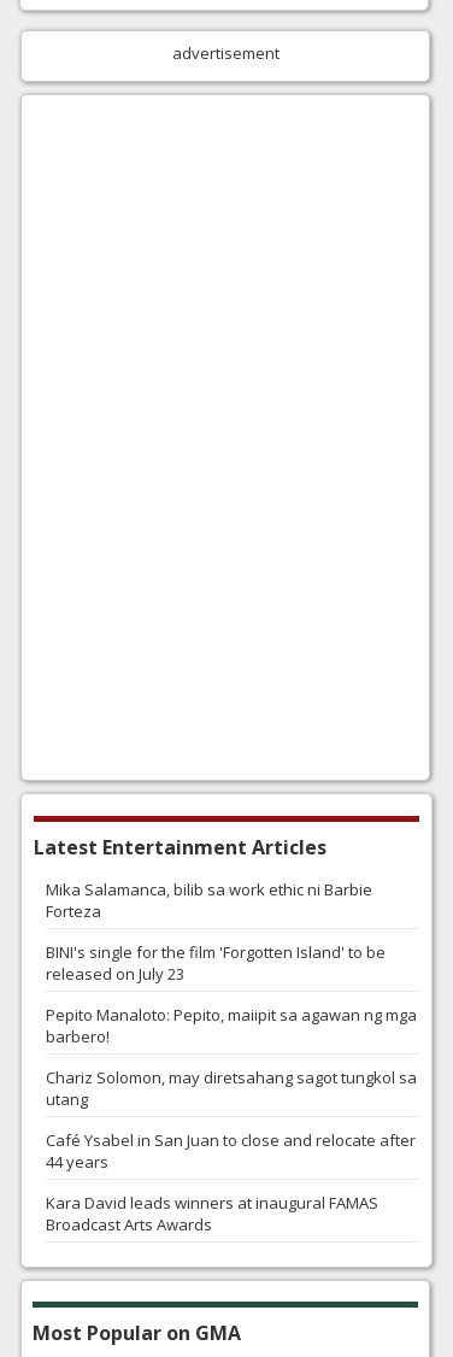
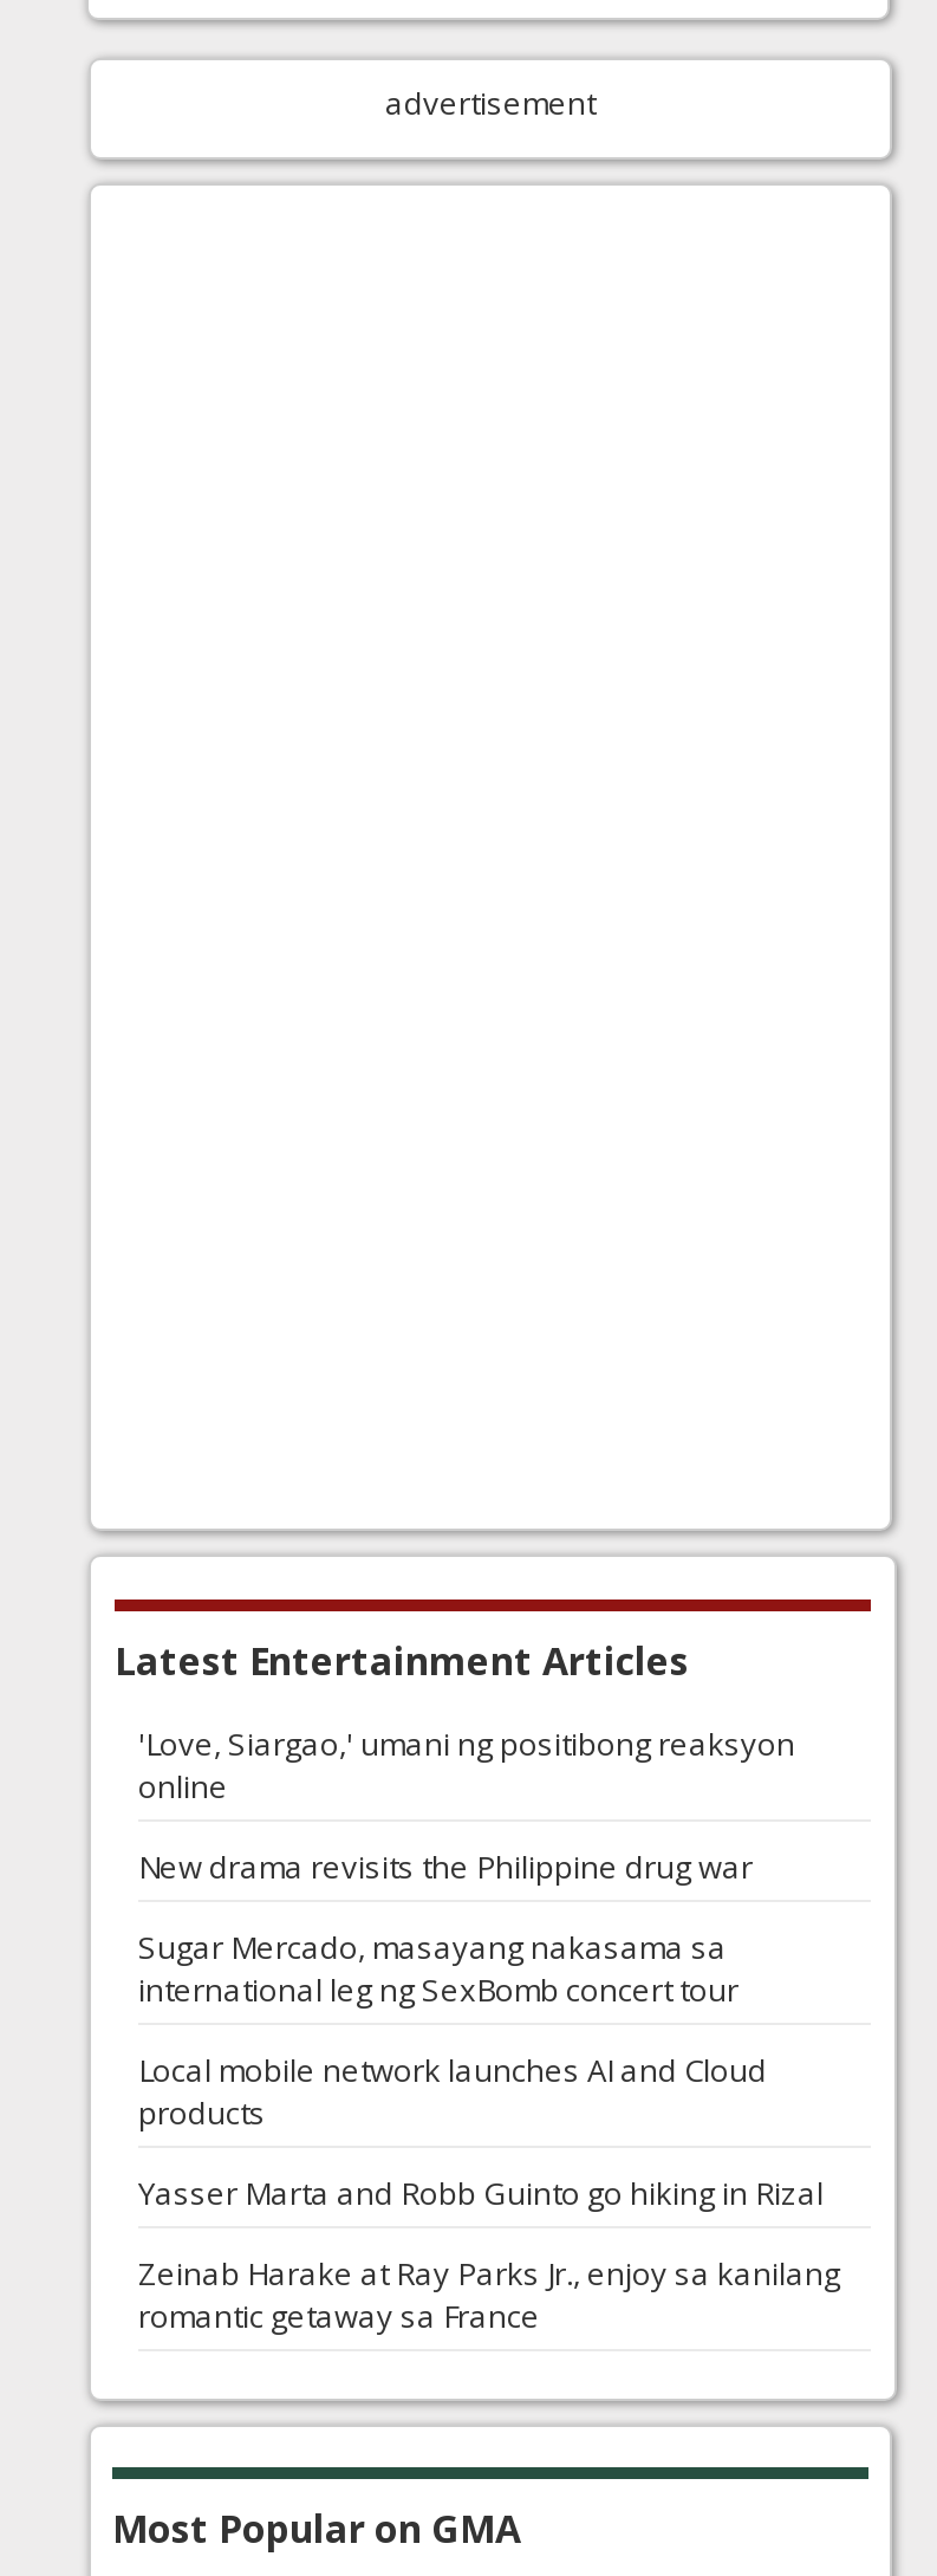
[46,879,372,922] Mika Salamanca, bilib sa work ethic ni Barbie | Forteza -> [138,1722,795,1808] 'Love, Siargao,' umani ng positibong reaksyon | online
[46,941,386,985] BINI's single for the film 'Forgotten Island' to be | released on July 23 -> [138,1845,753,1888] New drama revisits the Philippine drug war
[46,1004,417,1047] Pepito Manaloto: Pepito, maiipit sa agawan ng mga | barbero! -> [138,1926,738,2011] Sugar Mercado, masayang nakasama sa | international leg ng SexBomb concert tour
[46,1067,417,1110] Chariz Solomon, may diretsahang sagot tungkol sa | utang -> [138,2049,767,2134] Local mobile network launches AI and Cloud | products
[46,1129,416,1173] Café Ysabel in San Juan to close and relocate after | 44 years -> [138,2172,824,2214] Yasser Marta and Robb Guinto go hiking in Rizal
[46,1192,378,1235] Kara David leads winners at inaugural FAMAS | Broadcast Arts Awards -> [138,2252,840,2337] Zeinab Harake at Ray Parks Jr., enjoy sa kanilang | romantic getaway sa France

